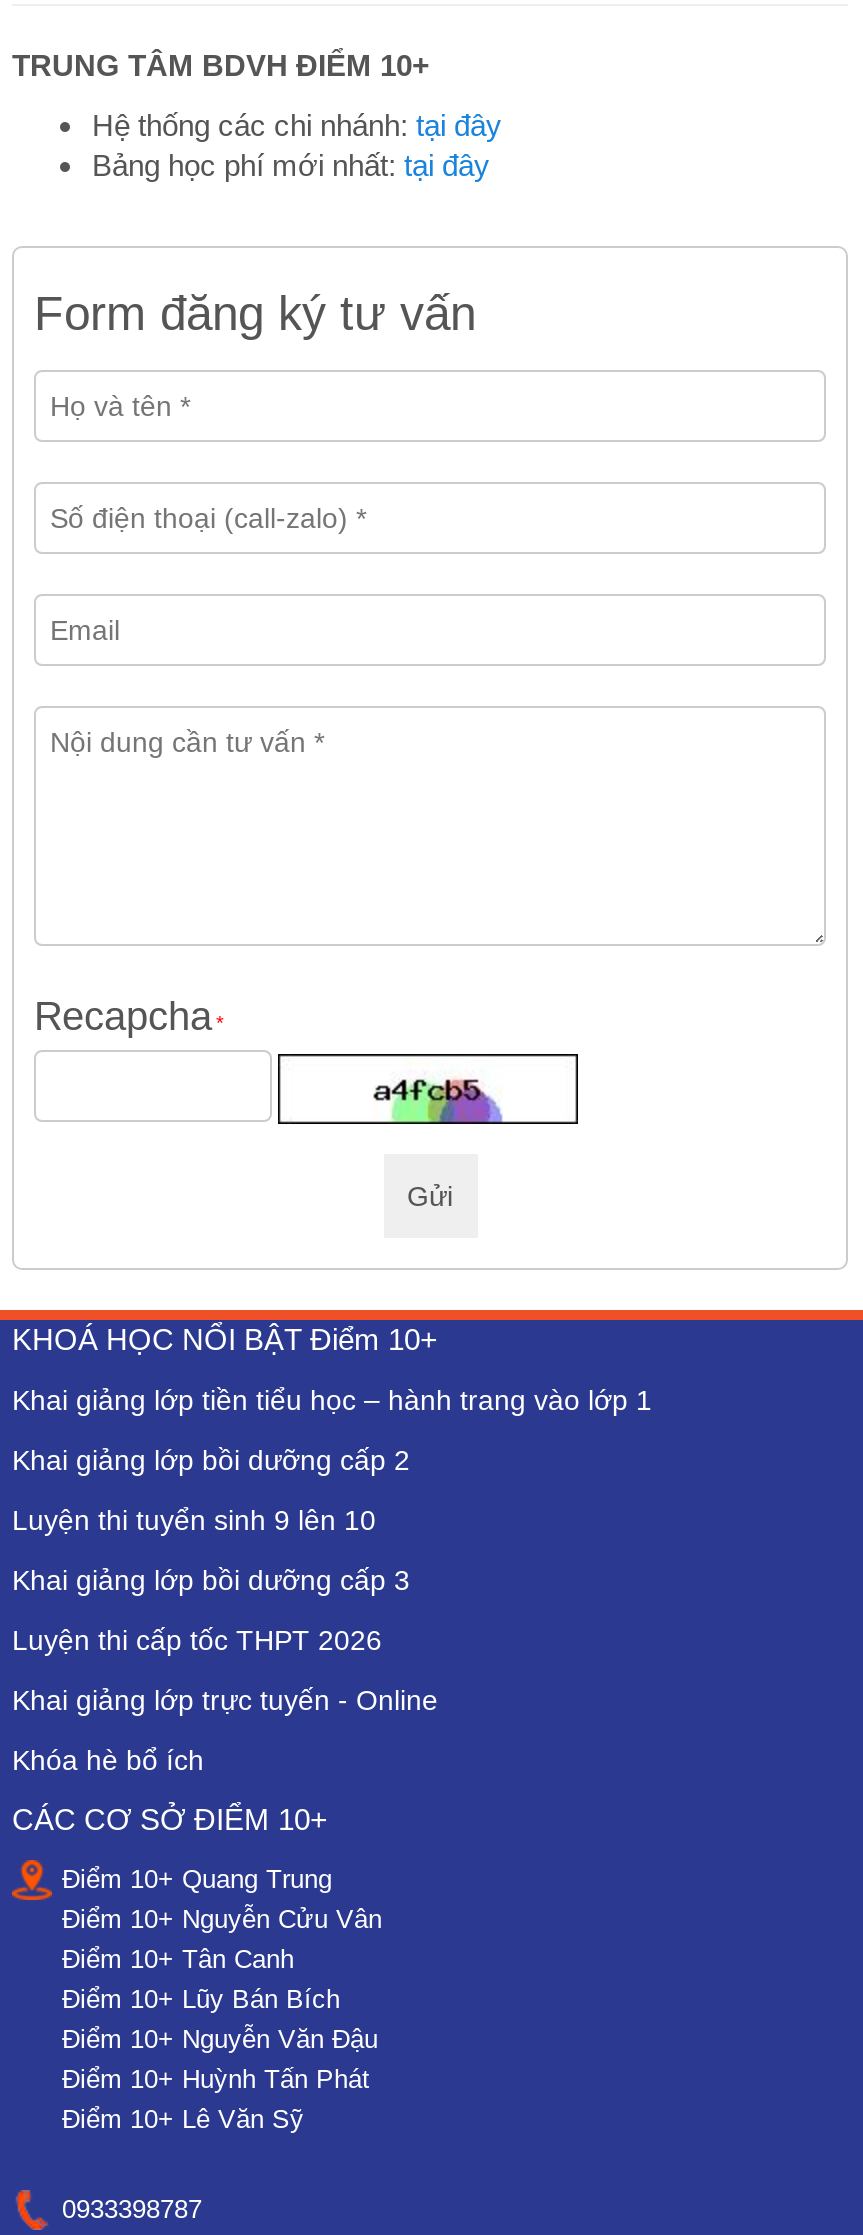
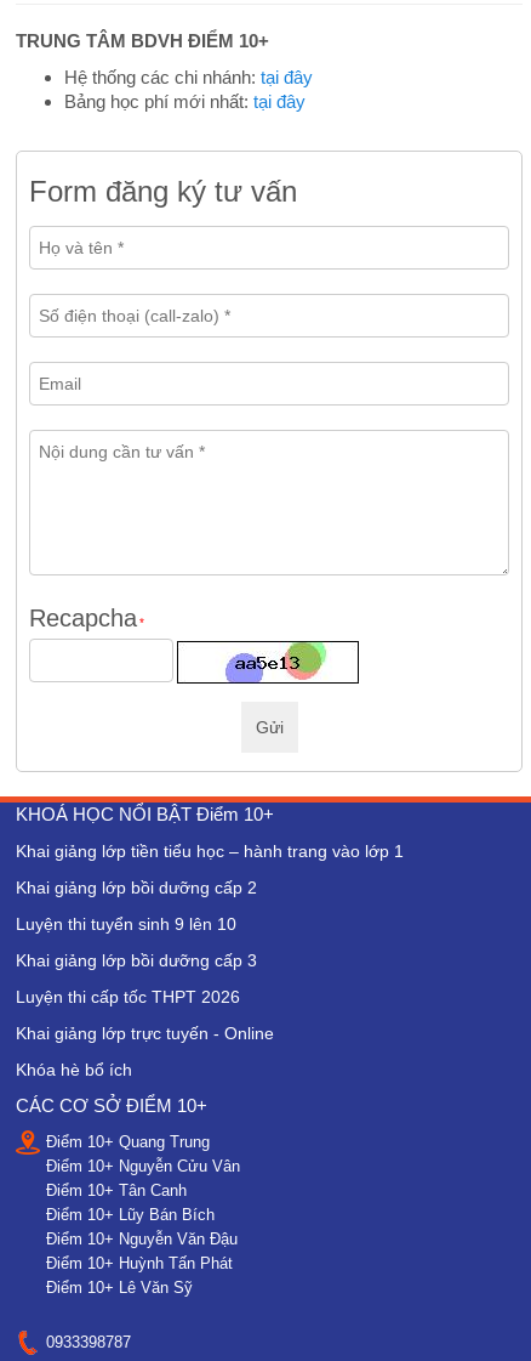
[358,1054,524,1124] [image] -> [224,641,327,684] [image]

